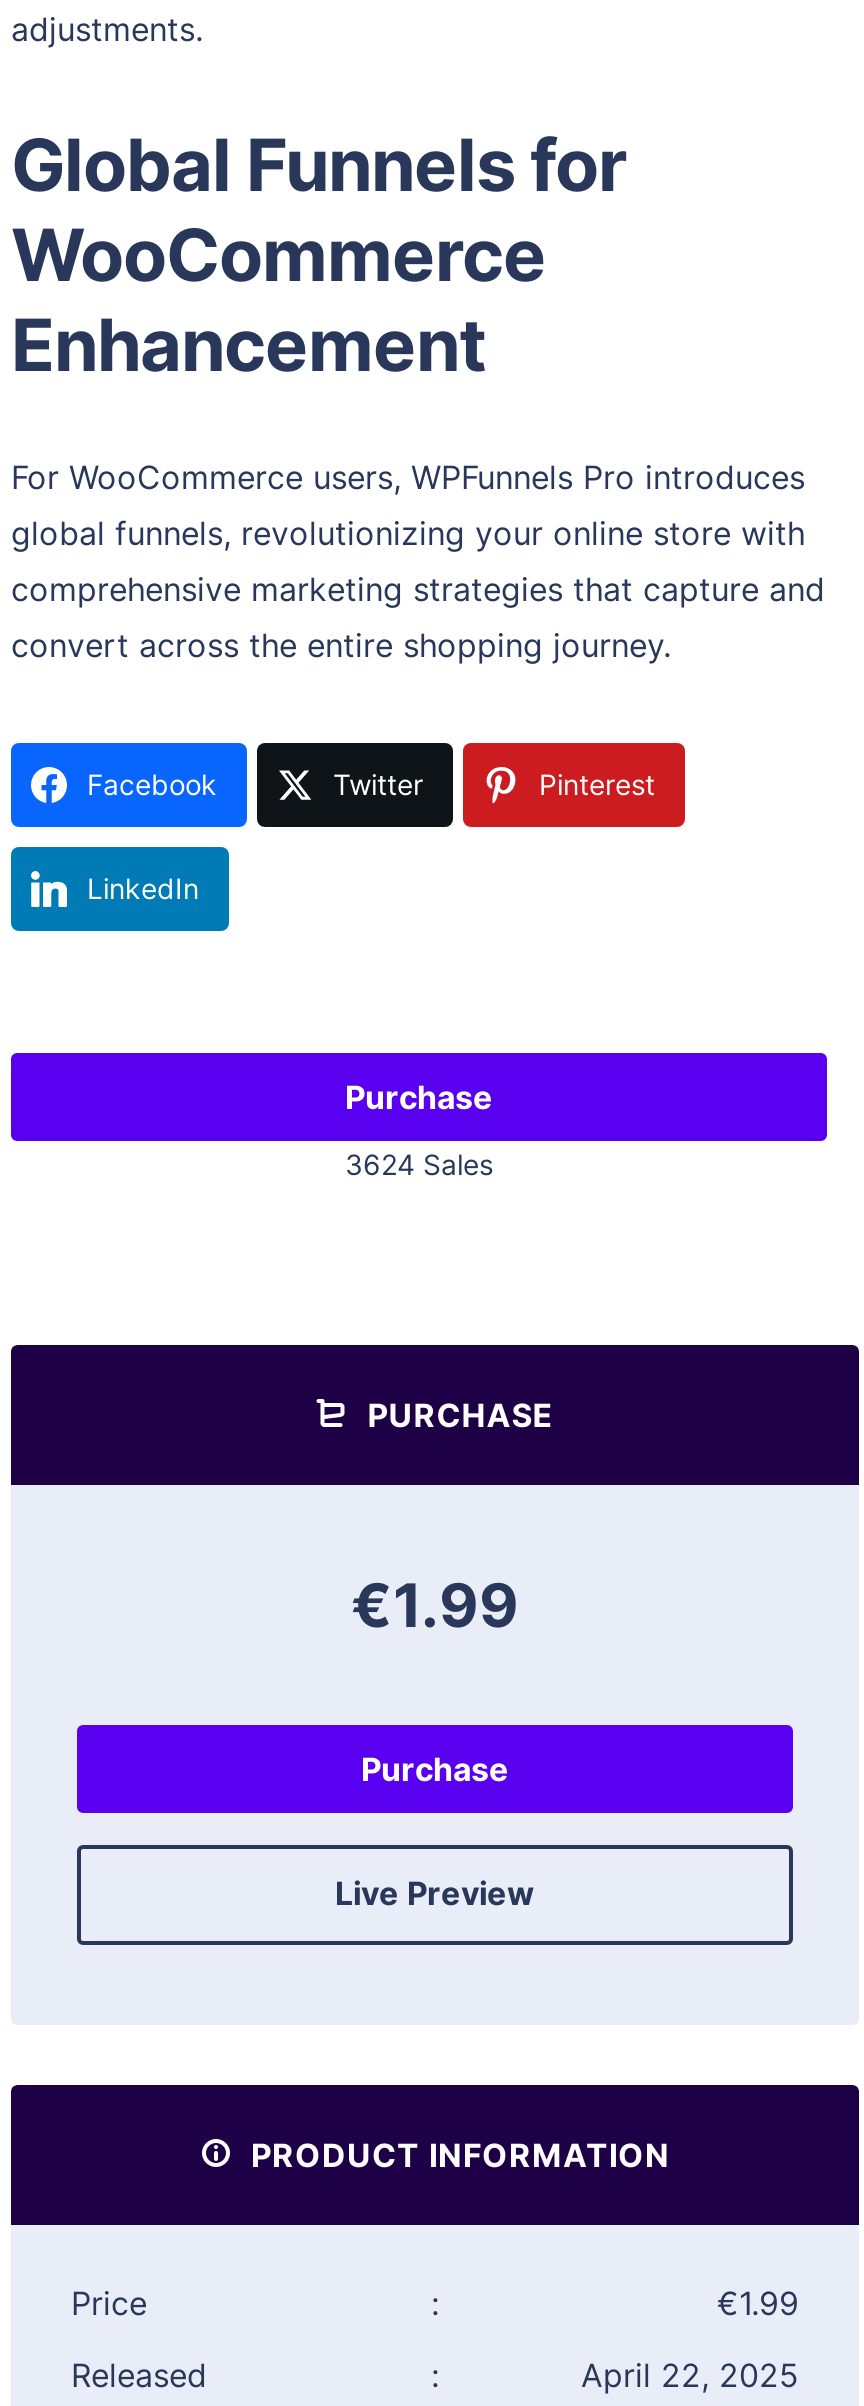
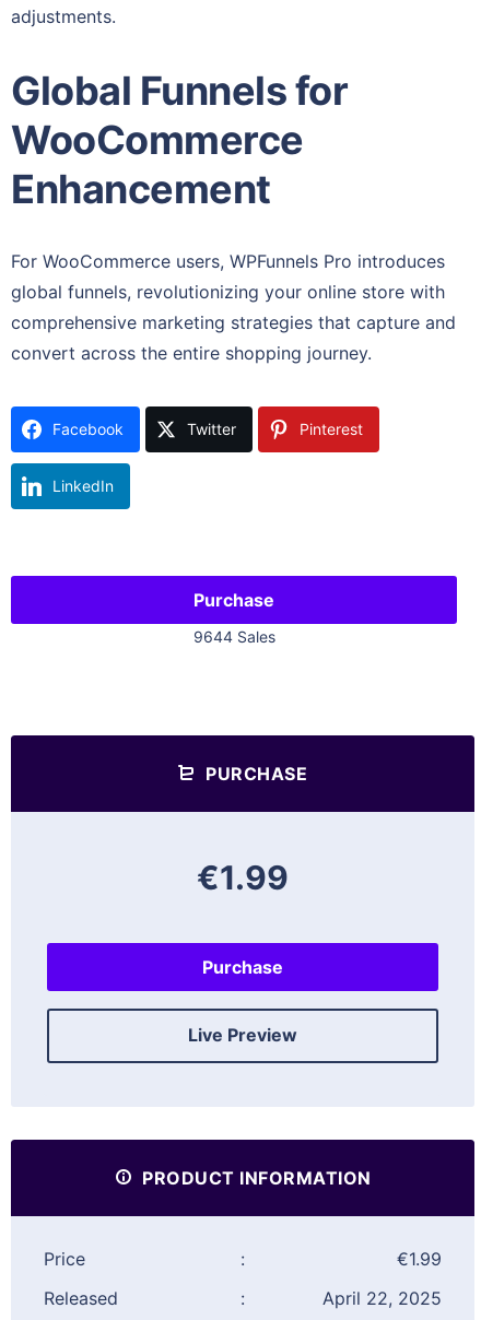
[345,1148,493,1182] 3624 Sales -> [193,628,275,646] 9644 Sales

